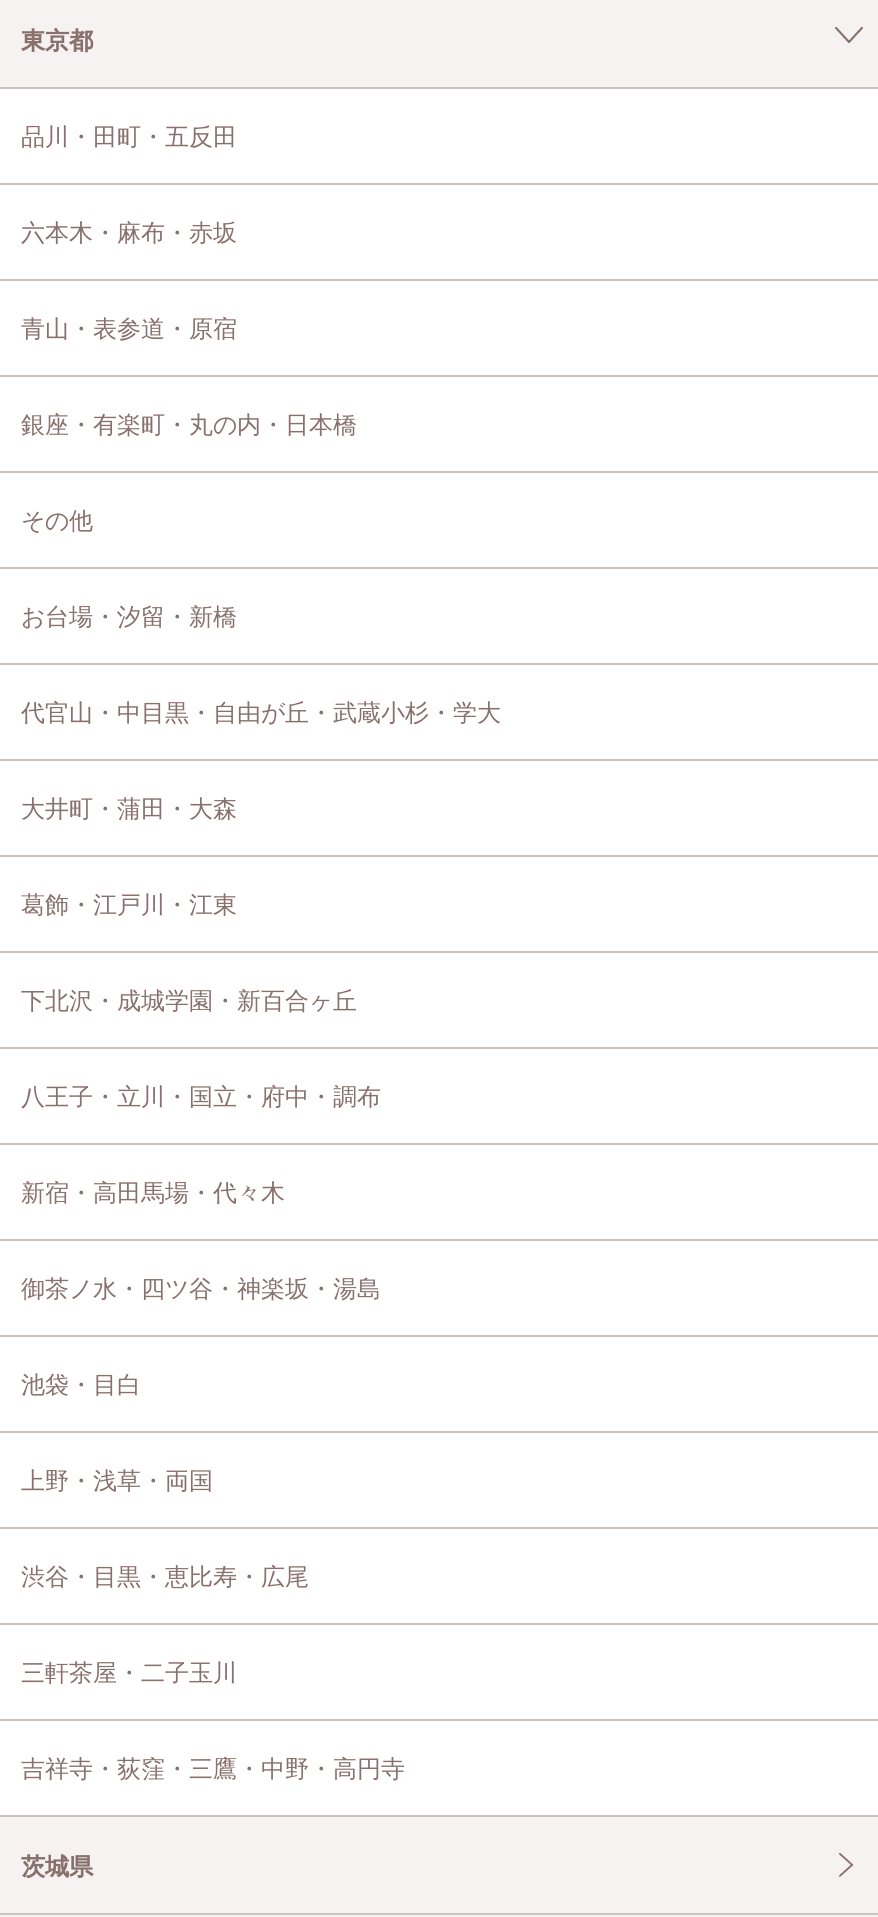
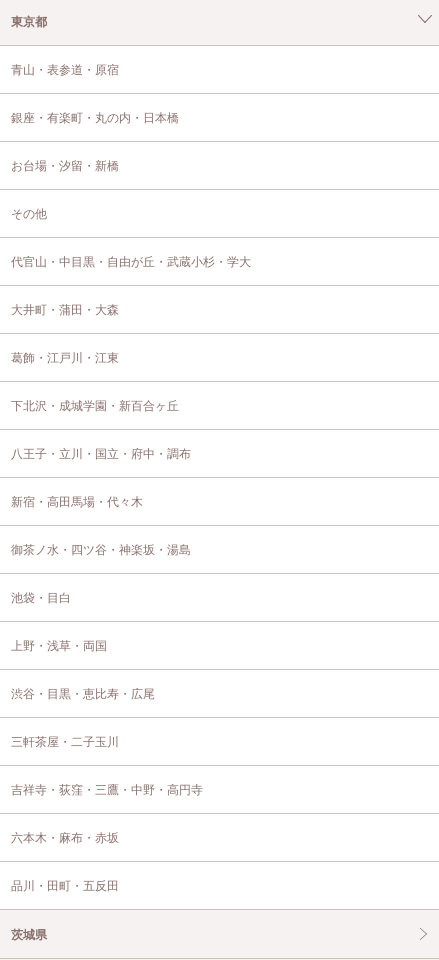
moved [21,123,237,247] -> [11,831,119,893]: 六本木・麻布・赤坂 | 品川・田町・五反田
moved [21,315,357,439] -> [11,63,179,125]: 青山・表参道・原宿 | 銀座・有楽町・丸の内・日本橋
moved [21,507,93,535] -> [11,207,47,221]: その他
moved [21,603,237,631] -> [11,159,119,173]: お台場・汐留・新橋
moved [21,699,501,1783] -> [11,255,251,797]: 代官山・中目黒・自由が丘・武蔵小杉・学大 | 大井町・蒲田・大森 | 葛飾・江戸川・江東 | ... | 三軒茶屋・二子玉川 | 吉祥寺・荻窪・三鷹・中野・高円寺

